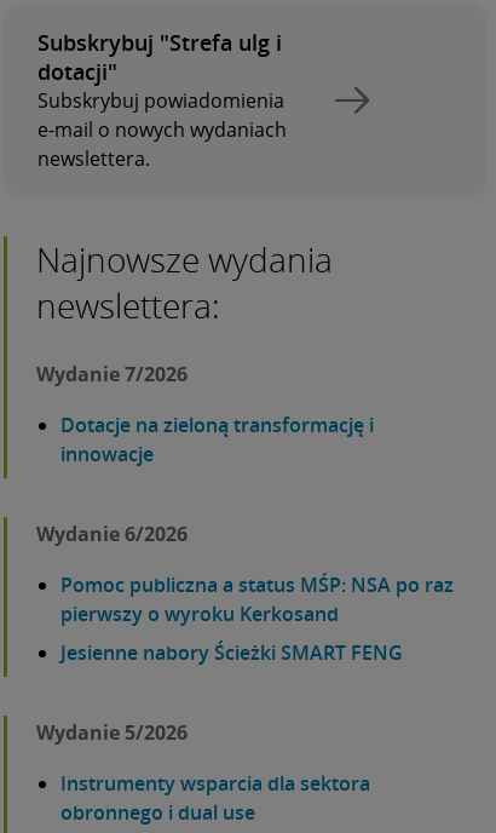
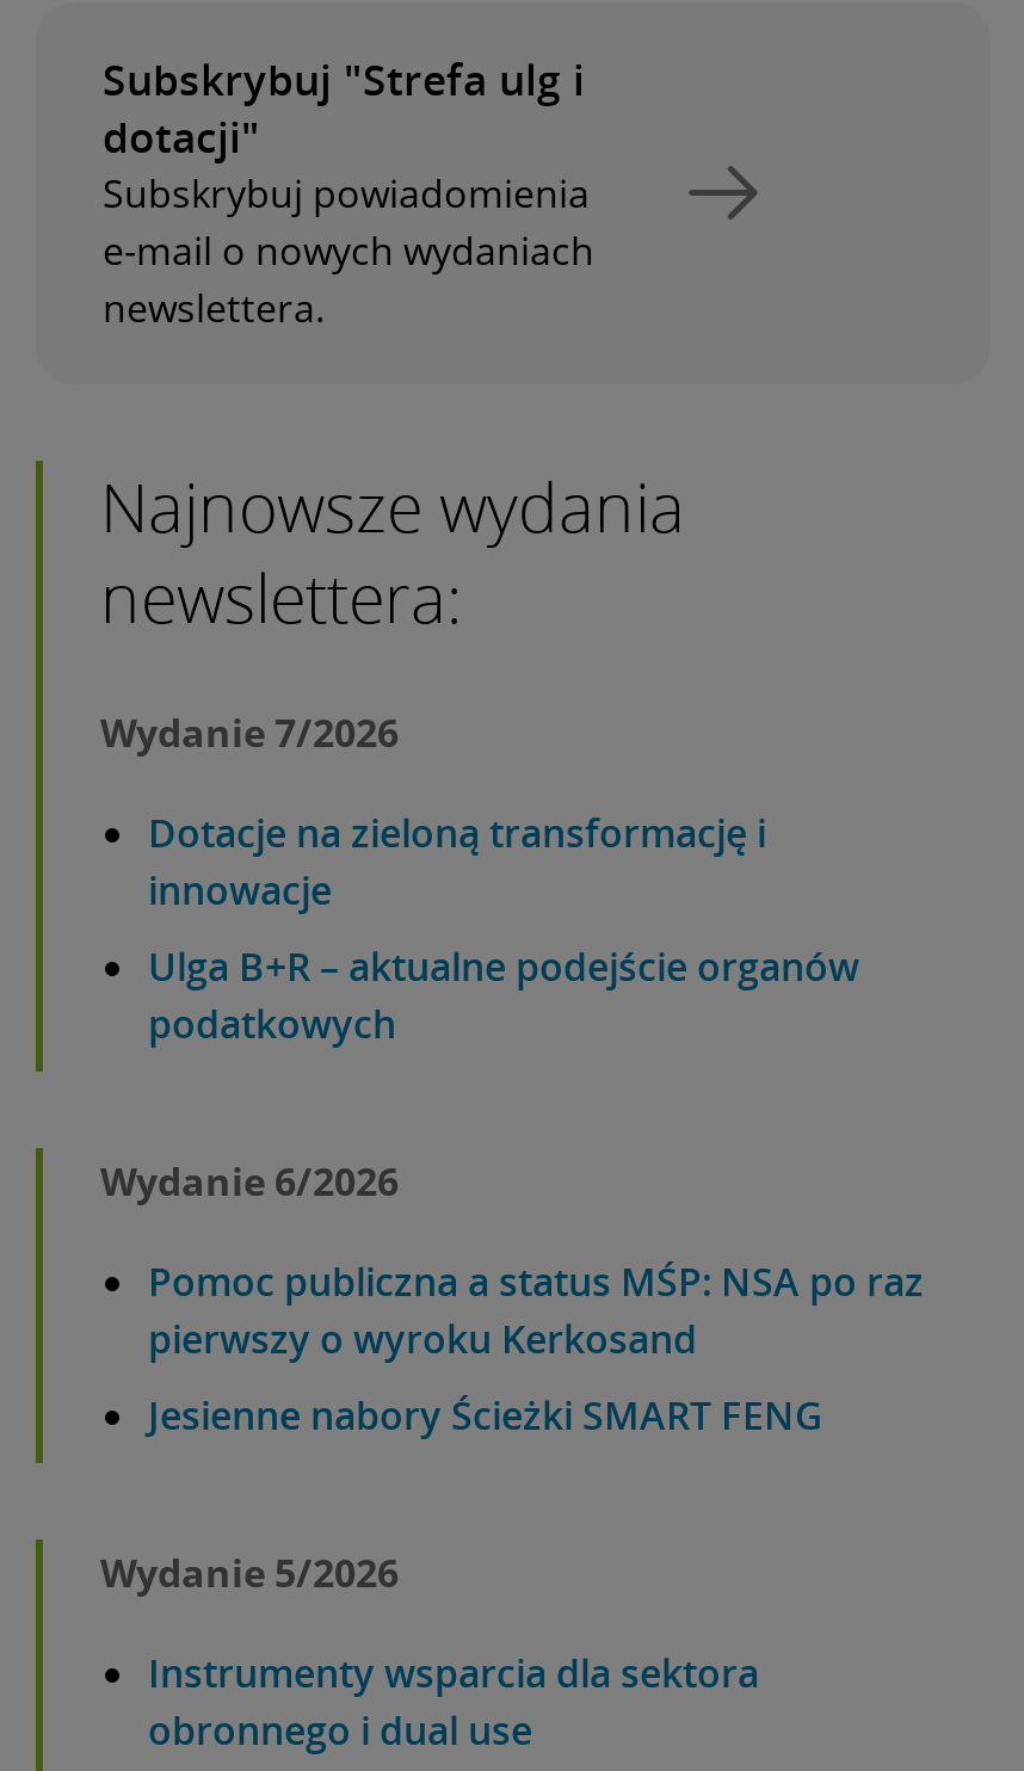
none -> [148,940,859,1050] Ulga B+R – aktualne podejście organów | podatkowych

